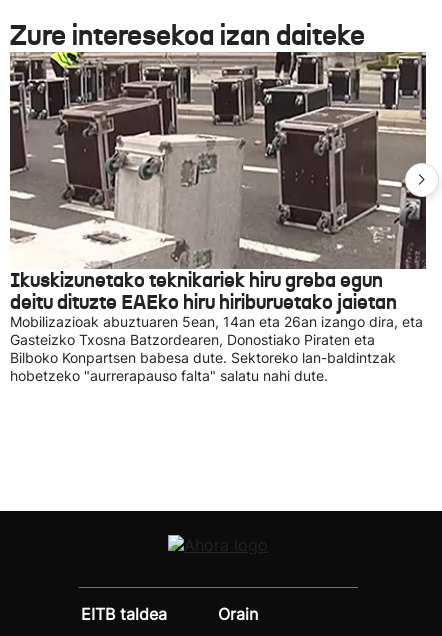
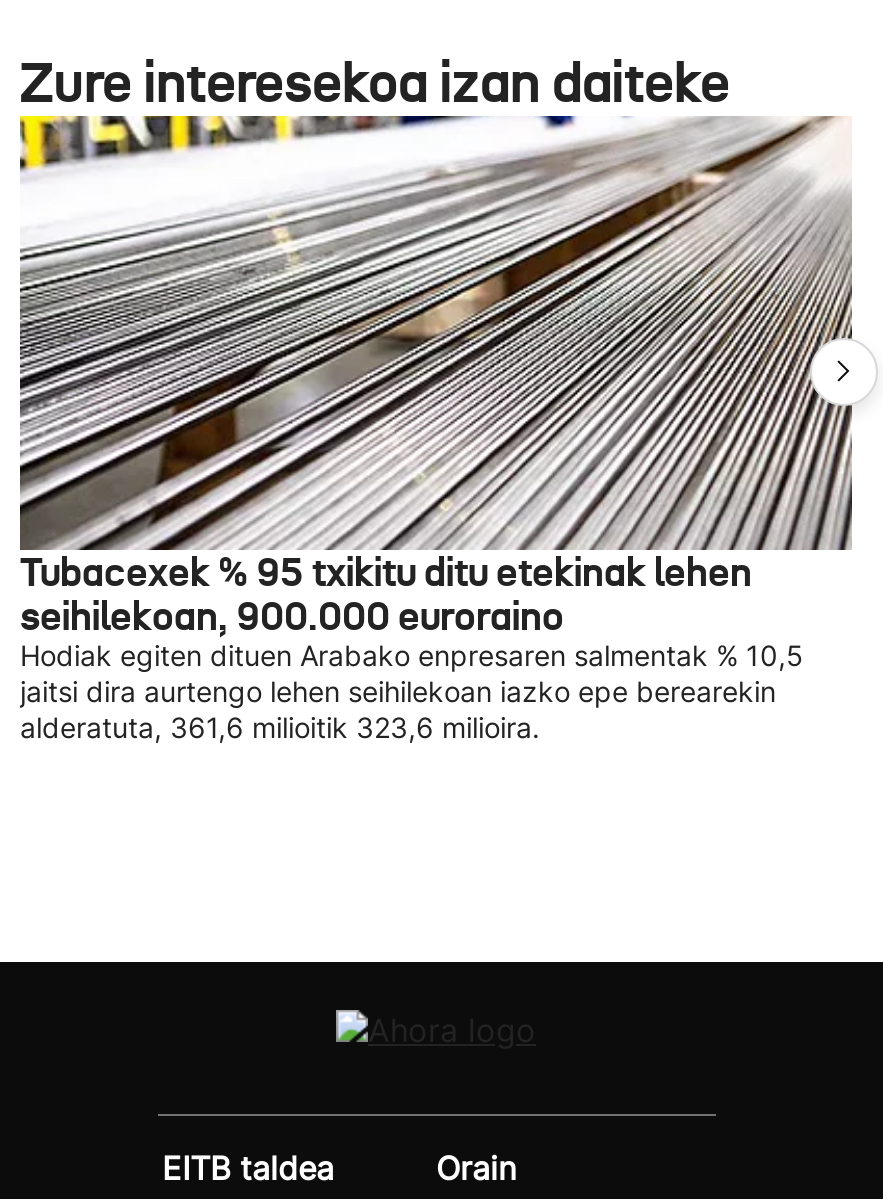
[9,51,427,384] [image] | Ikuskizunetako teknikariek hiru greba egun | deitu dituzte EAEko hiru hiriburuetako jaietan | Mobilizazioak abuztuaren 5ean, 14an eta 26an izango dira, eta | Gasteizko Txosna Batzordearen, Donostiako Piraten eta | Bilboko Konpartsen babesa dute. Sektoreko lan-baldintzak | hobetzeko "aurrerapauso falta" salatu nahi dute. -> [20,116,852,744] [image] | Tubacexek % 95 txikitu ditu etekinak lehen | seihilekoan, 900.000 euroraino | Hodiak egiten dituen Arabako enpresaren salmentak % 10,5 | jaitsi dira aurtengo lehen seihilekoan iazko epe berearekin | alderatuta, 361,6 milioitik 323,6 milioira.

